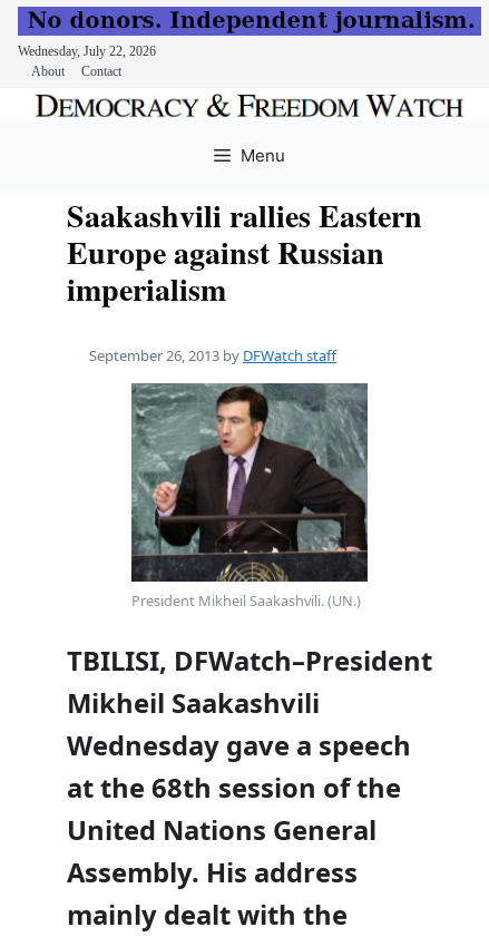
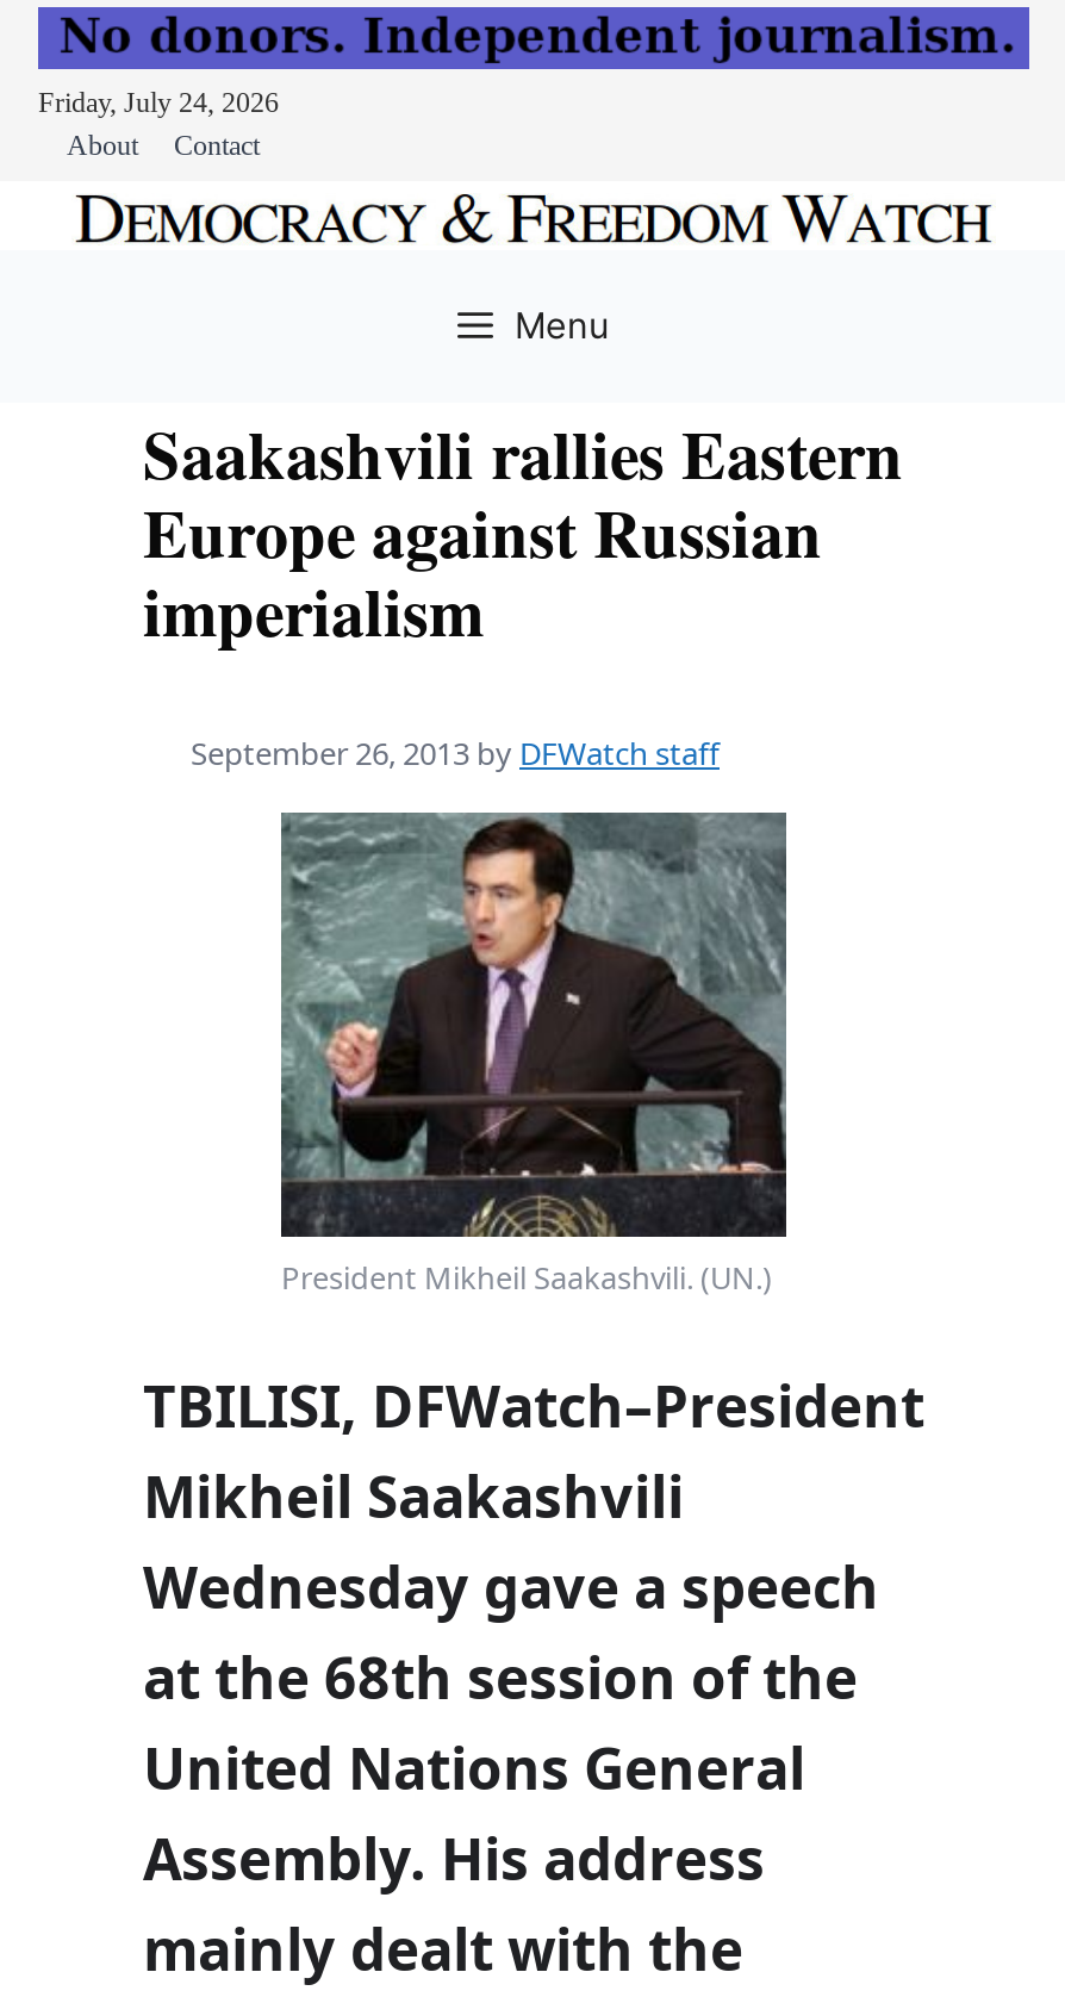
[18,43,156,59] Wednesday, July 22, 2026 -> [38,86,279,119] Friday, July 24, 2026

